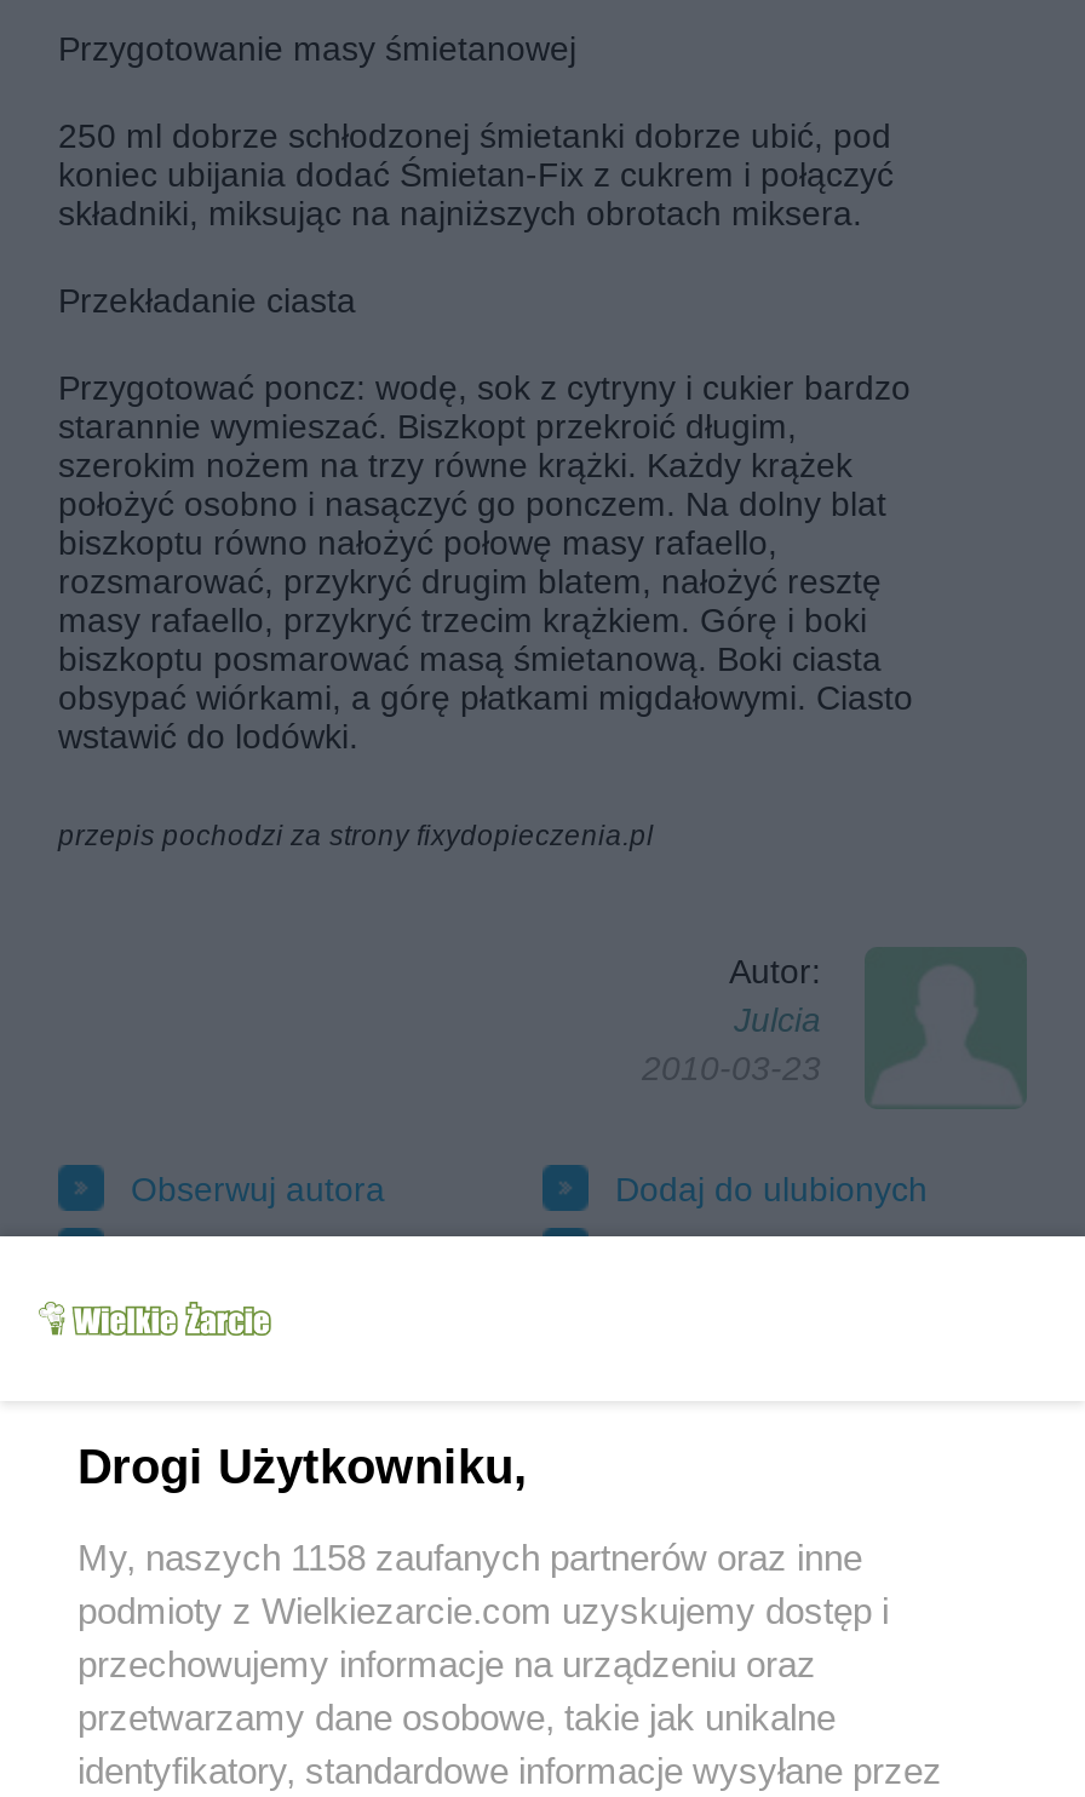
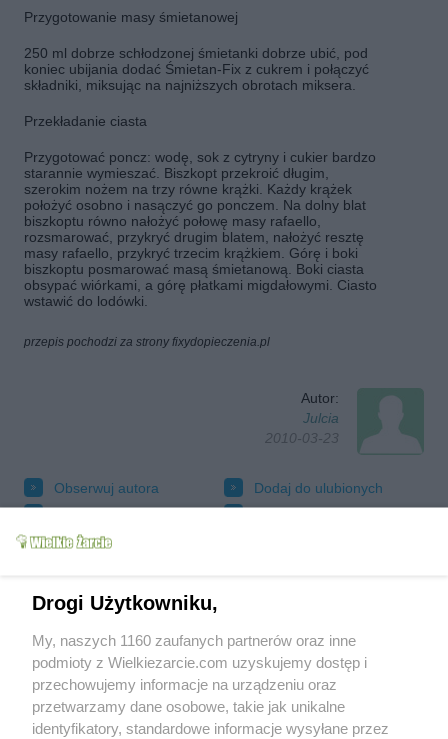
[77,1535,862,1577] My, naszych 1158 zaufanych partnerów oraz inne -> [32,631,356,648] My, naszych 1160 zaufanych partnerów oraz inne

